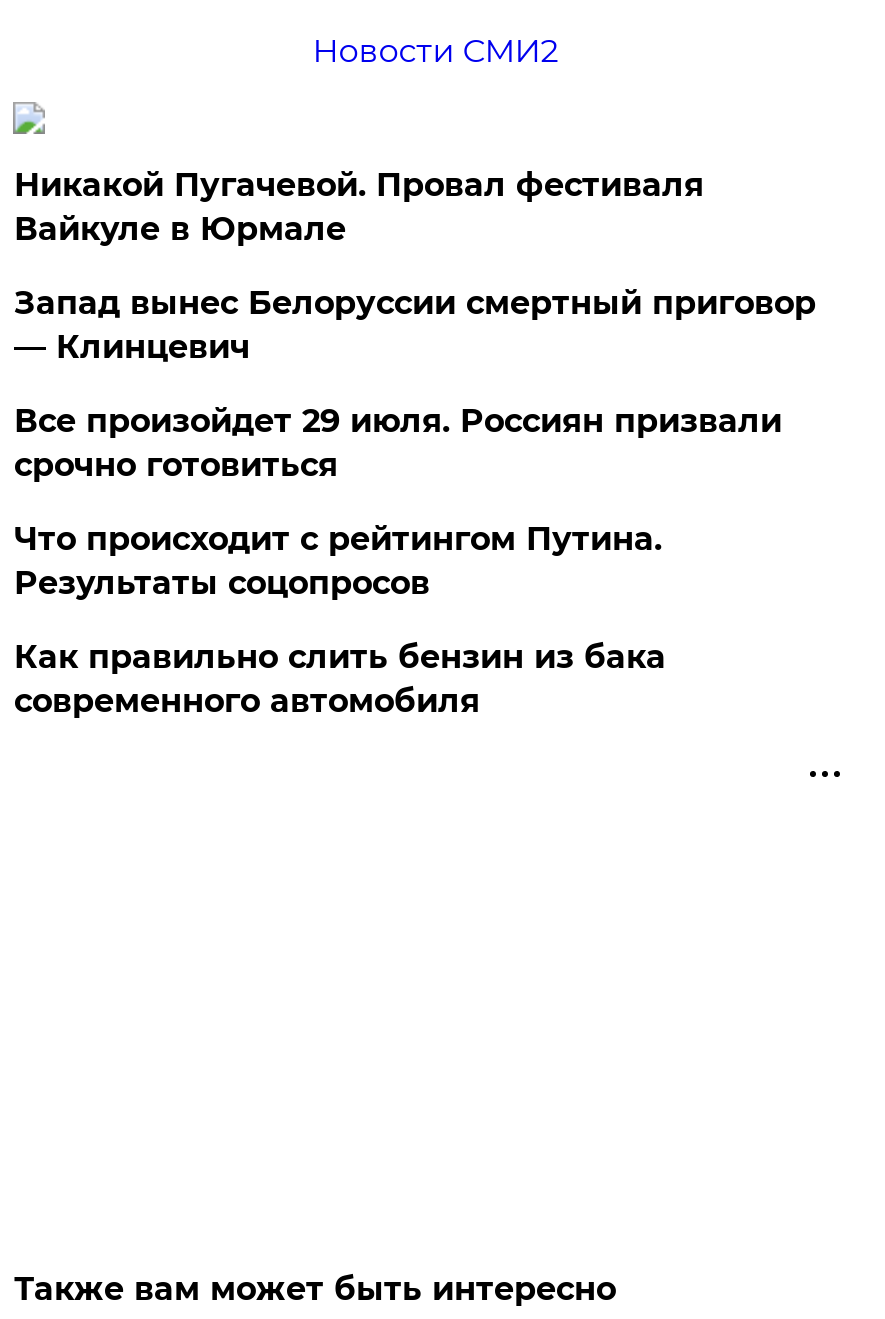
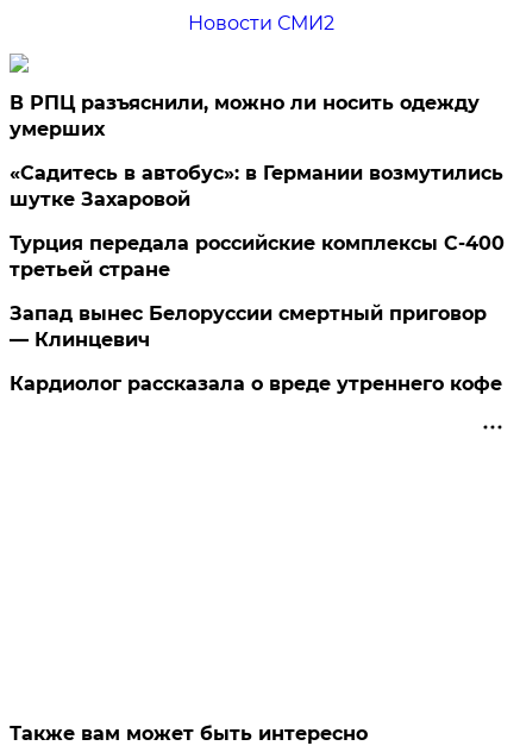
[14,166,704,248] Никакой Пугачевой. Провал фестиваля | Вайкуле в Юрмале -> [10,92,505,281] В РПЦ разъяснили, можно ли носить одежду | умерших | «Садитесь в автобус»: в Германии возмутились | шутке Захаровой | Турция передала российские комплексы С-400 | третьей стране
moved [14,284,816,366] -> [10,302,487,351]: Запад вынес Белоруссии смертный приговор | — Клинцевич
[14,402,782,720] Все произойдет 29 июля. Россиян призвали | срочно готовиться | Что происходит с рейтингом Путина. | Результаты соцопросов | Как правильно слить бензин из бака | современного автомобиля -> [10,372,503,395] Кардиолог рассказала о вреде утреннего кофе

